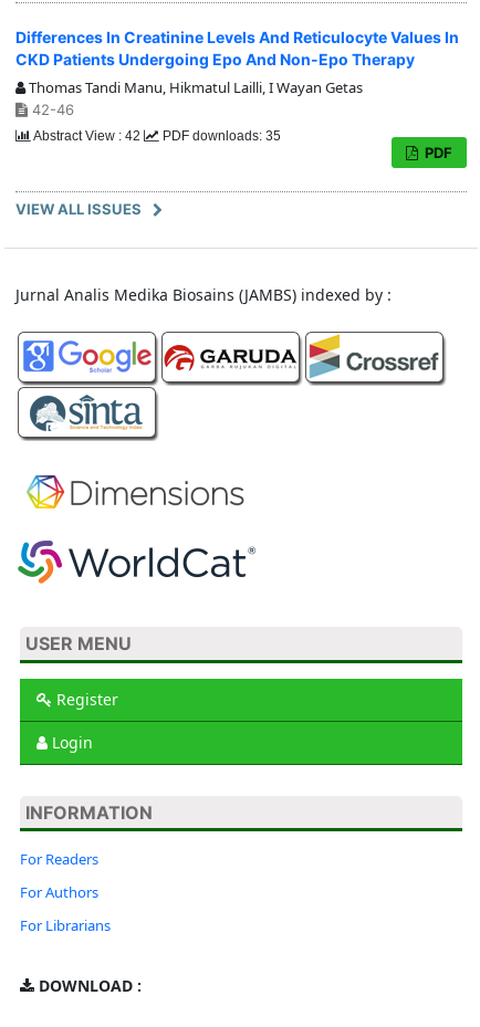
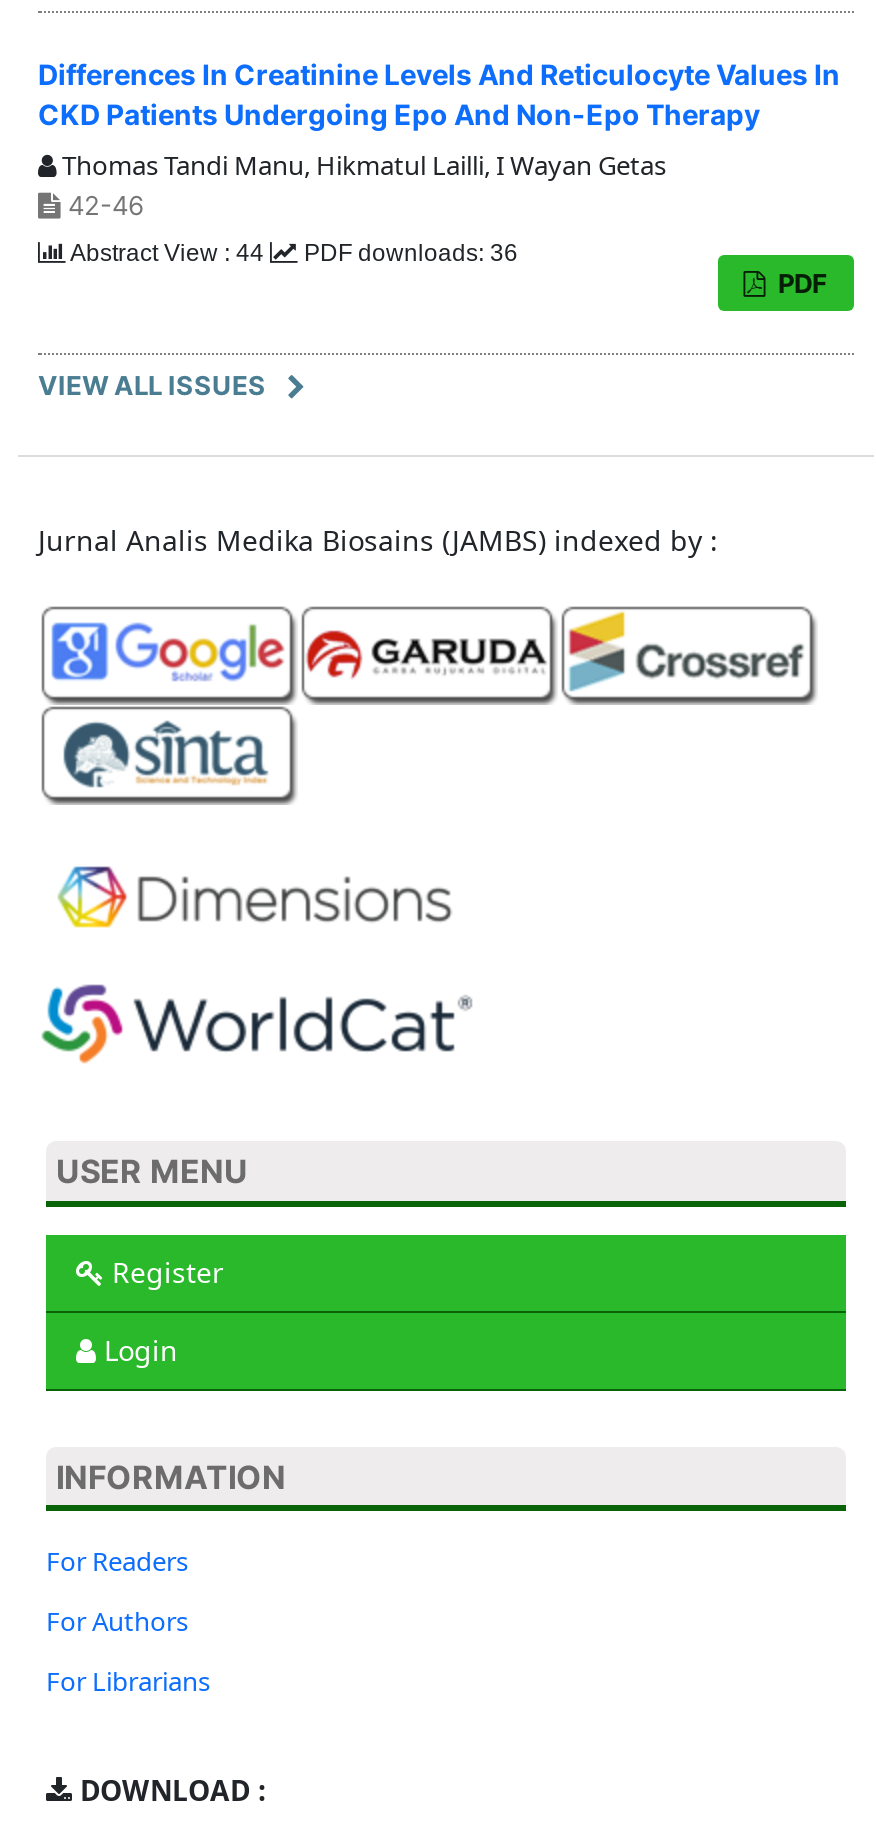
[31,128,144,144] Abstract View : 42 -> [66,239,270,267] Abstract View : 44
[159,128,281,144] PDF downloads: 35 -> [298,239,518,267] PDF downloads: 36

